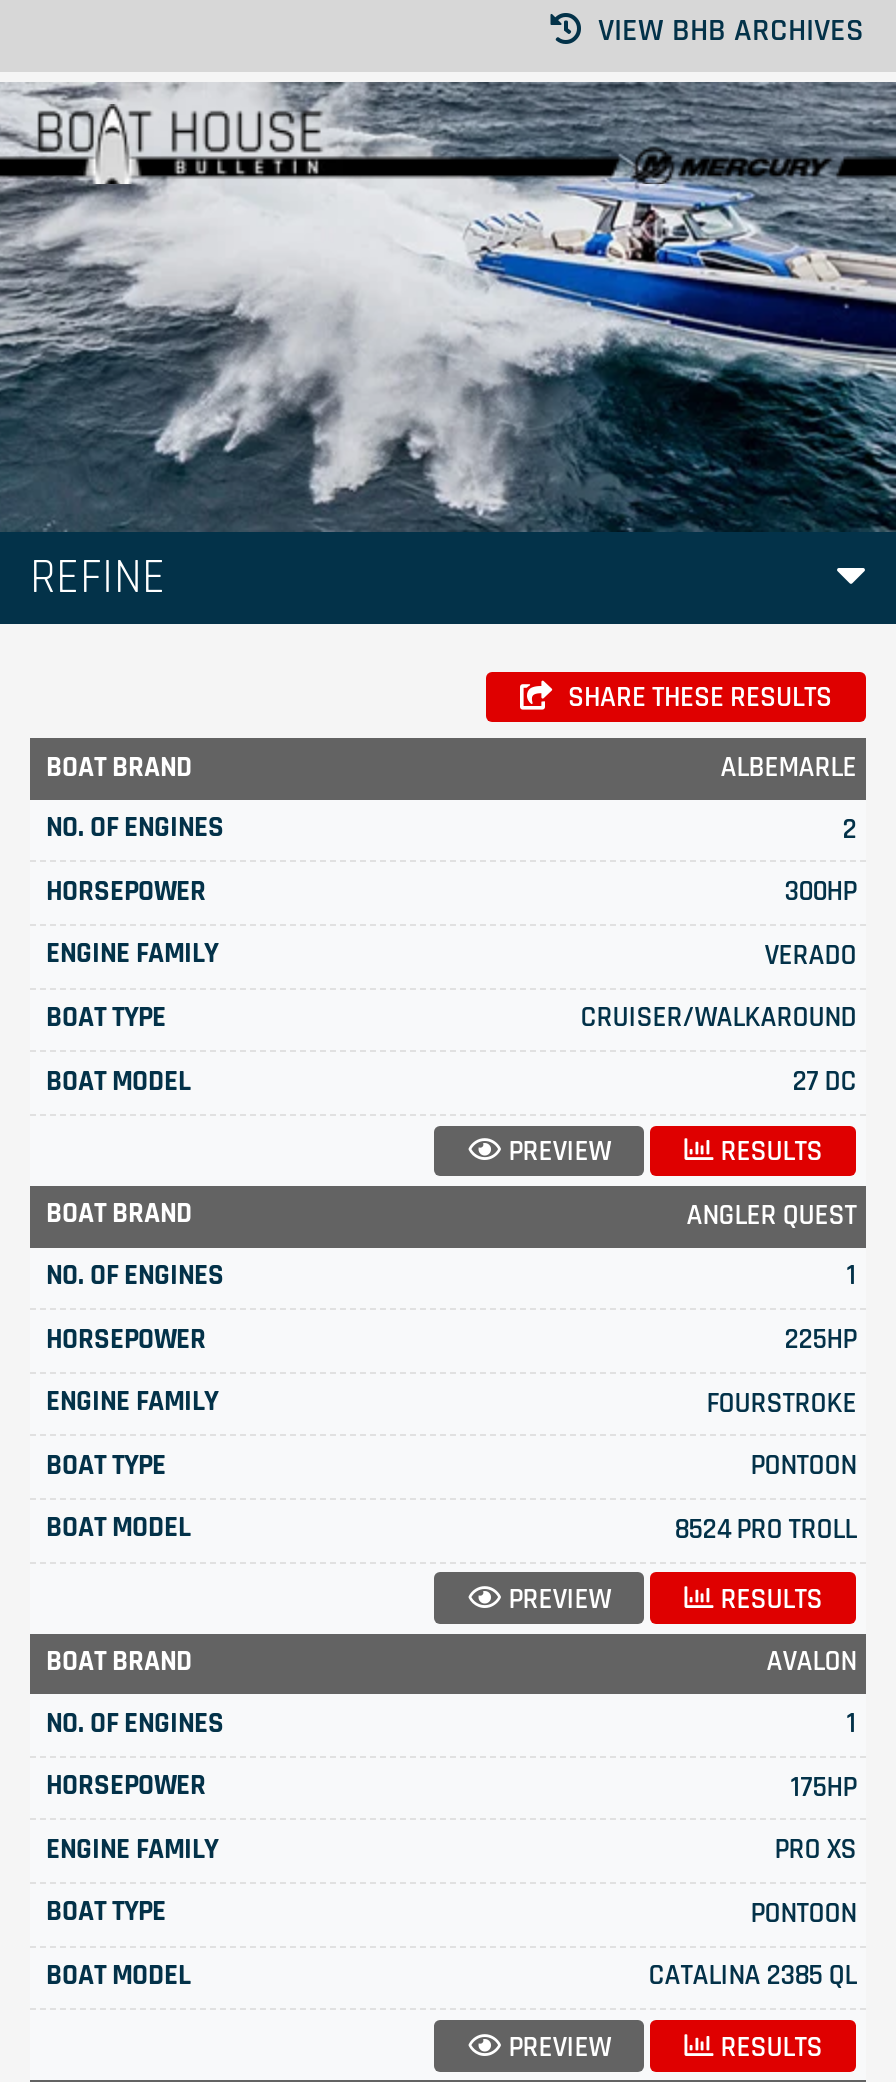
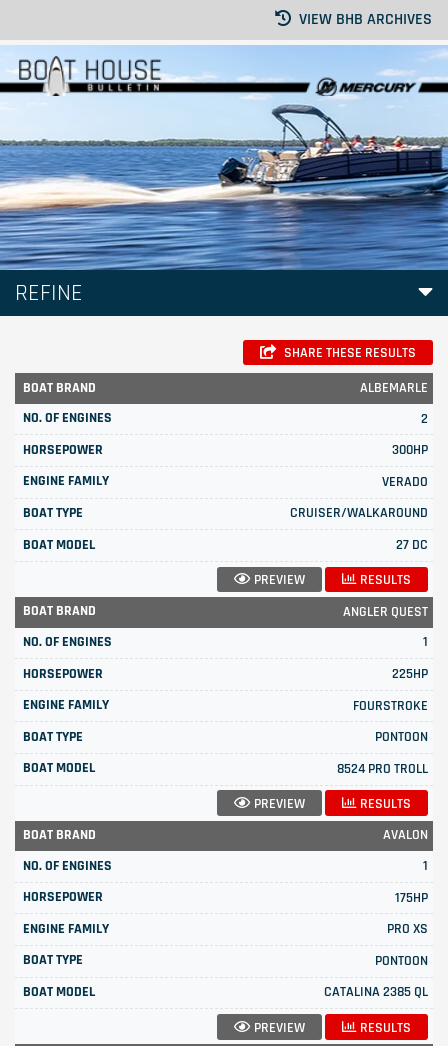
[6,80,890,532] [image] -> [3,45,445,271] [image]

